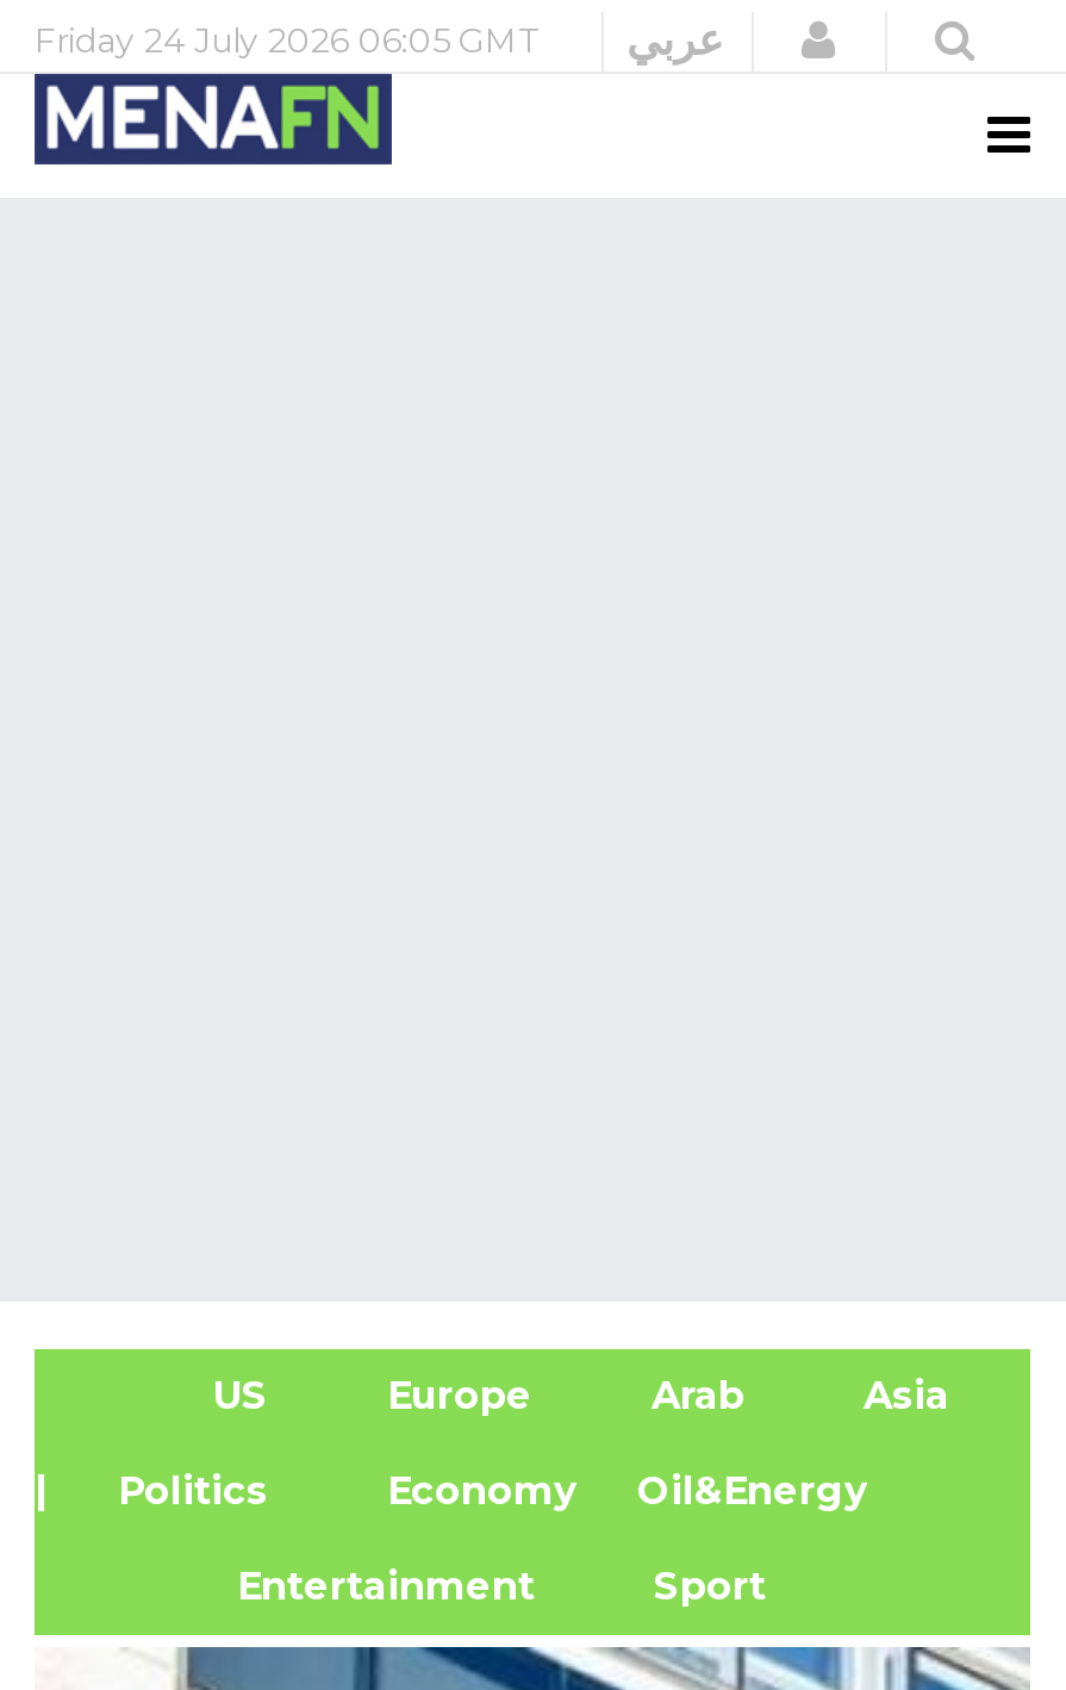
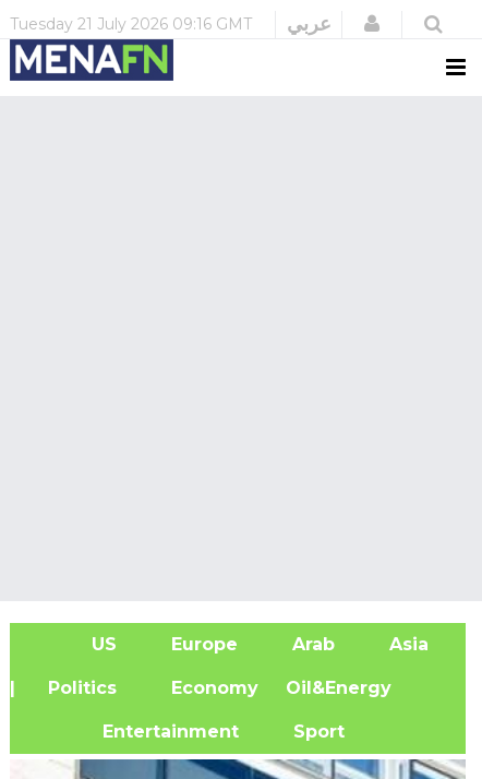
[35,19,537,62] Friday 24 July 2026 06:05 GMT -> [10,14,252,34] Tuesday 21 July 2026 09:16 GMT

